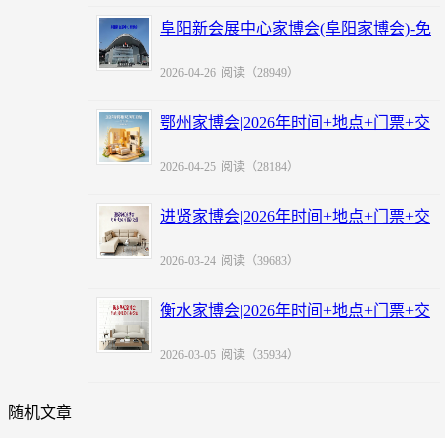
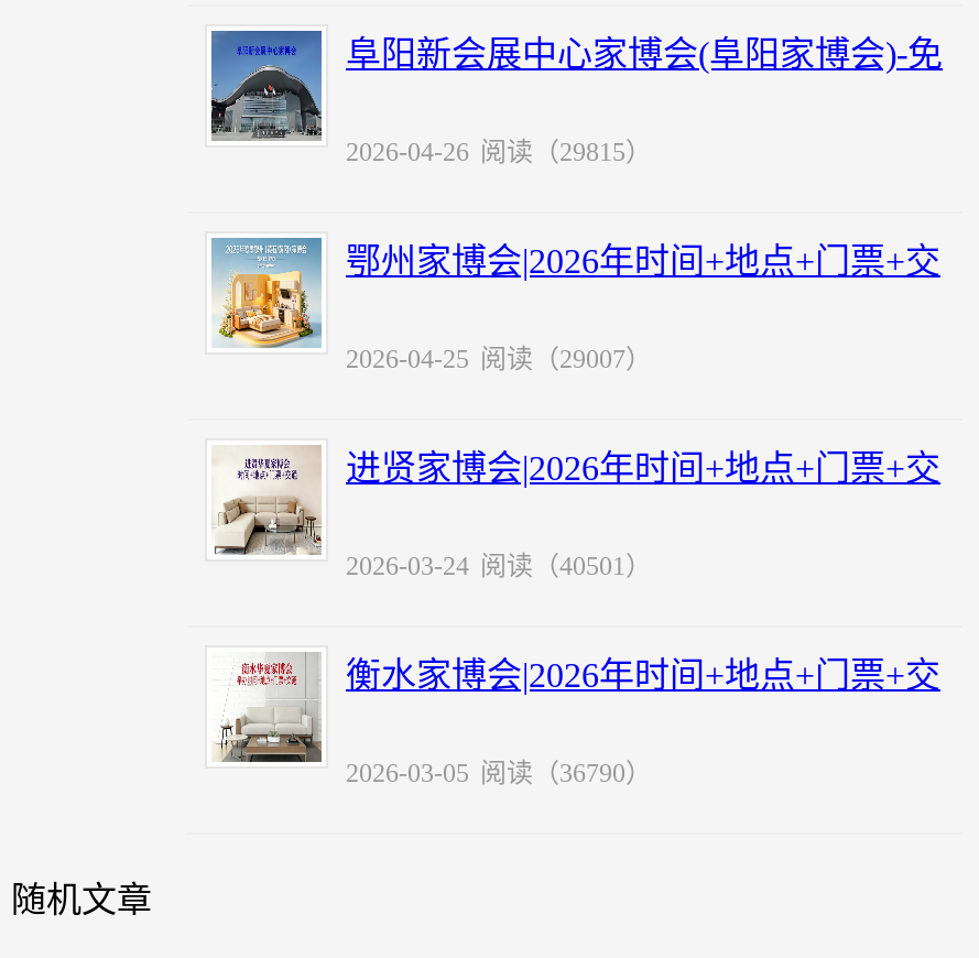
[160,66,299,80] 2026-04-26 阅读（28949） -> [346,137,652,167] 2026-04-26 阅读（29815）
[160,160,299,174] 2026-04-25 阅读（28184） -> [346,344,652,374] 2026-04-25 阅读（29007）
[160,254,299,268] 2026-03-24 阅读（39683） -> [346,551,652,581] 2026-03-24 阅读（40501）
[160,348,299,362] 2026-03-05 阅读（35934） -> [346,758,652,788] 2026-03-05 阅读（36790）

